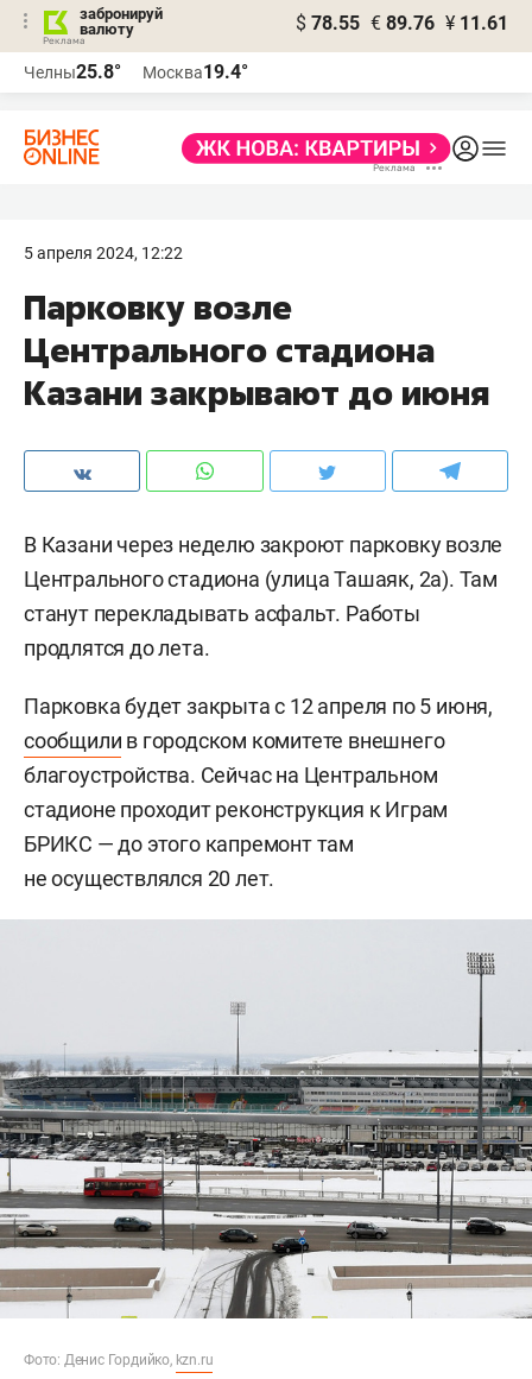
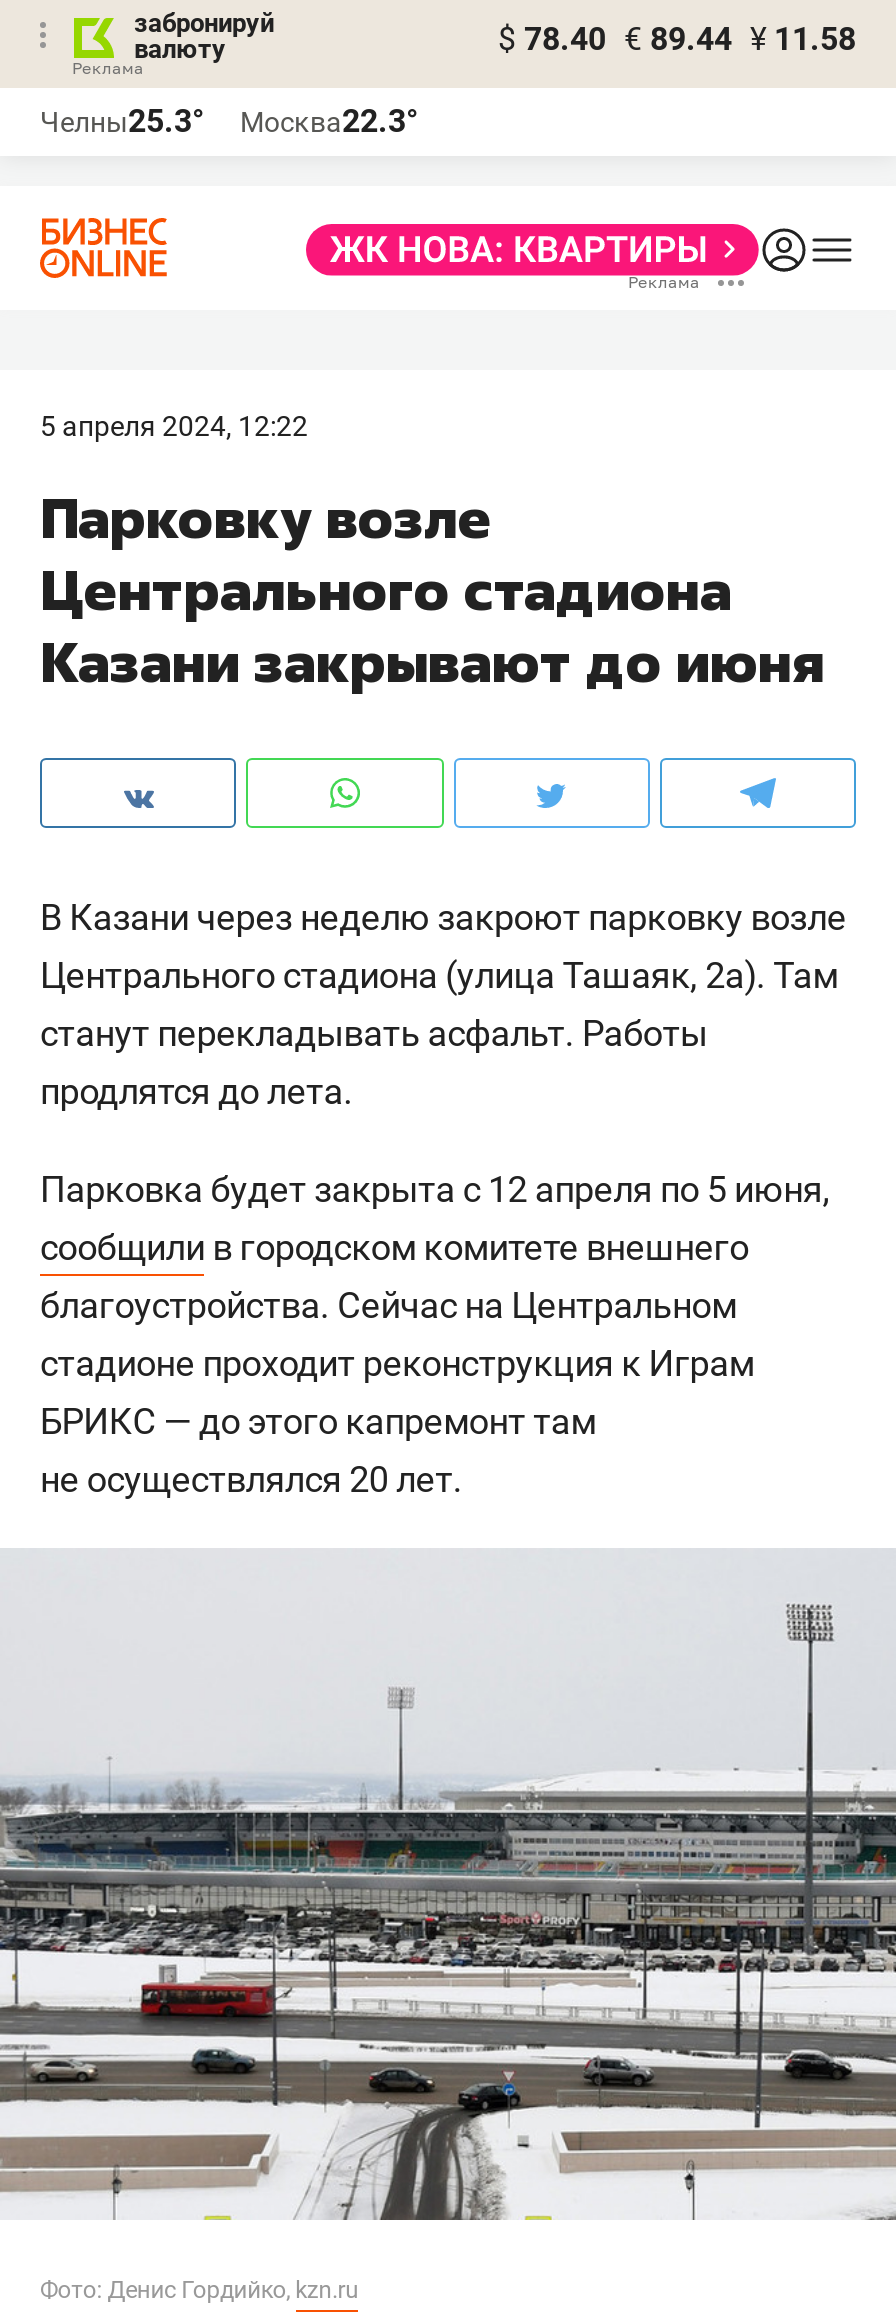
[296,12,508,34] $ 78.55 € 89.76 ¥ 11.61 -> [498,20,856,58] $ 78.40 € 89.44 ¥ 11.58
[24,61,121,83] Челны25.8° -> [40,102,204,140] Челны25.3°
[142,61,248,83] Москва19.4° -> [240,102,418,140] Москва22.3°

